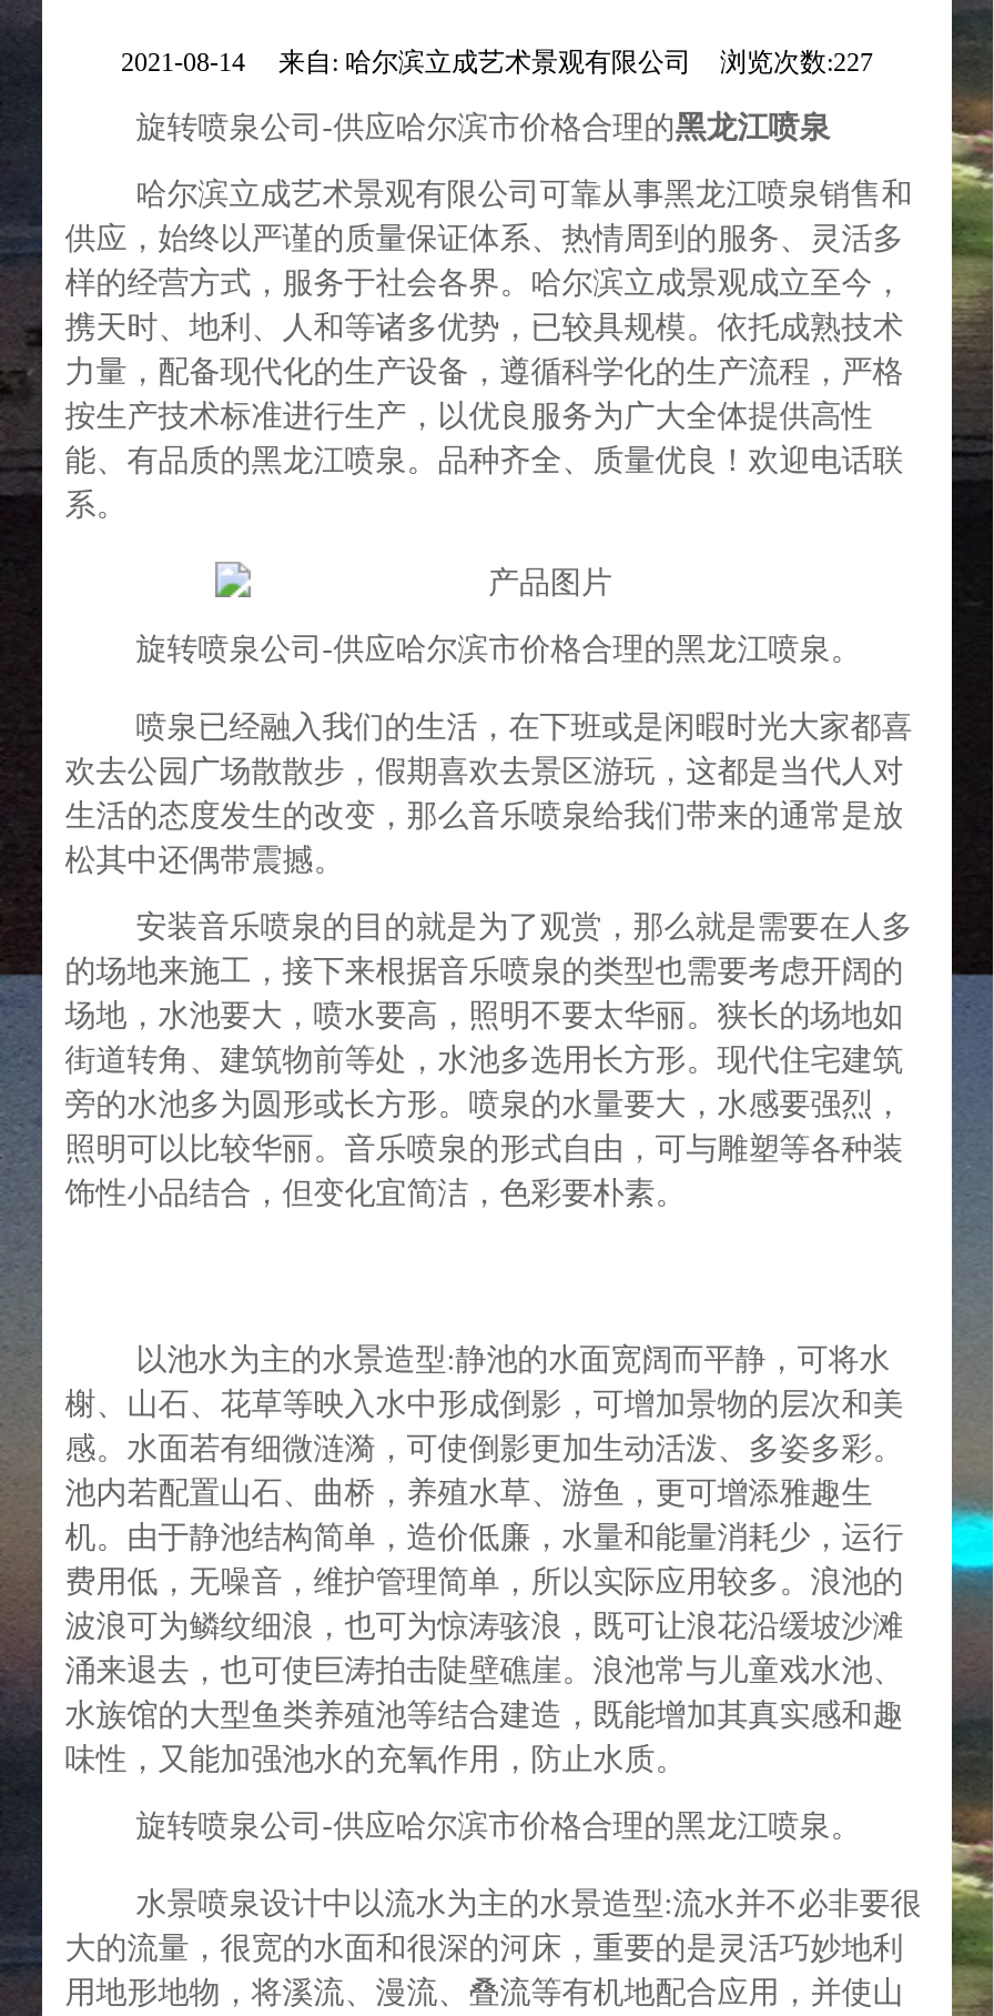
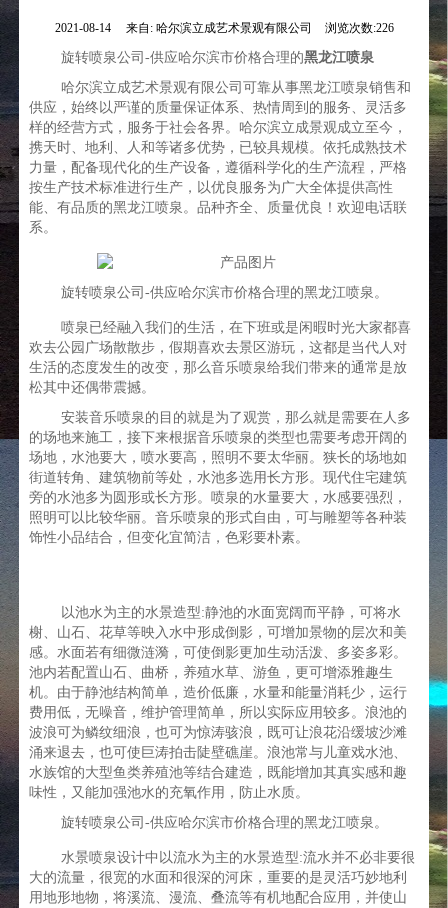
[121,46,873,77] 2021-08-14 来自:哈尔滨立成艺术景观有限公司 浏览次数:227 -> [54,21,393,35] 2021-08-14 来自:哈尔滨立成艺术景观有限公司 浏览次数:226

